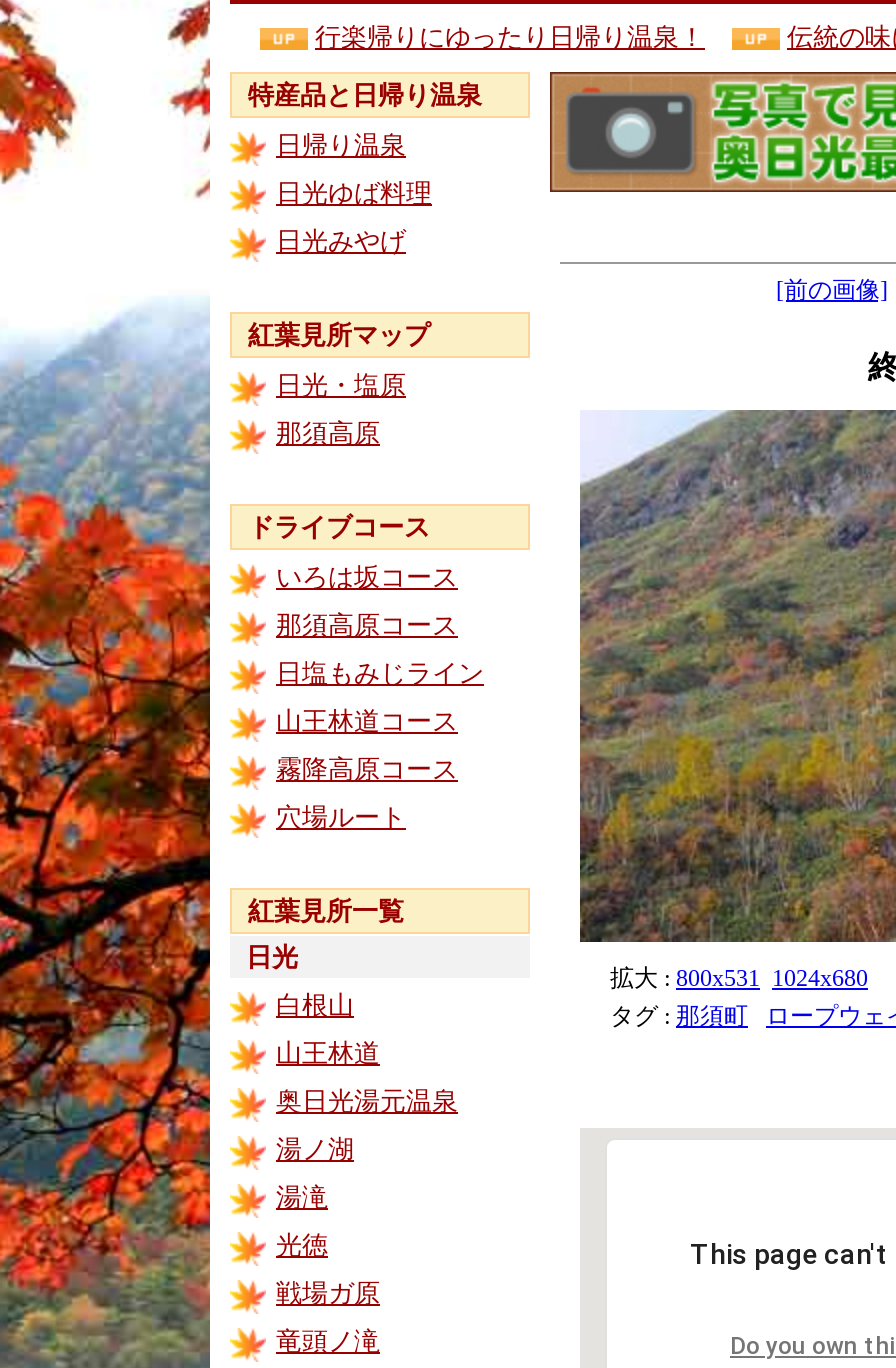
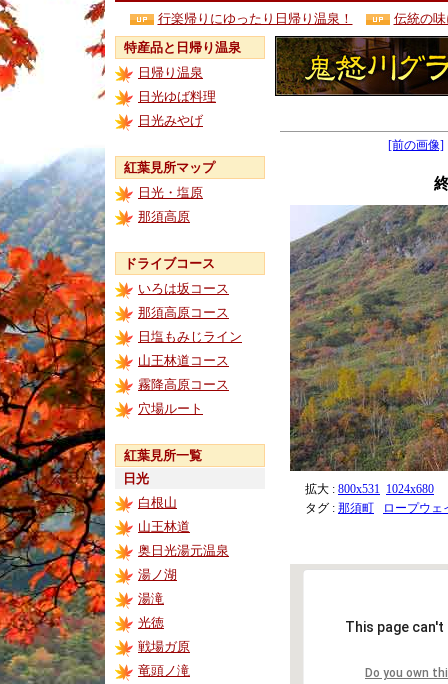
[548,70,890,194] [image] -> [274,35,445,97] [image]

